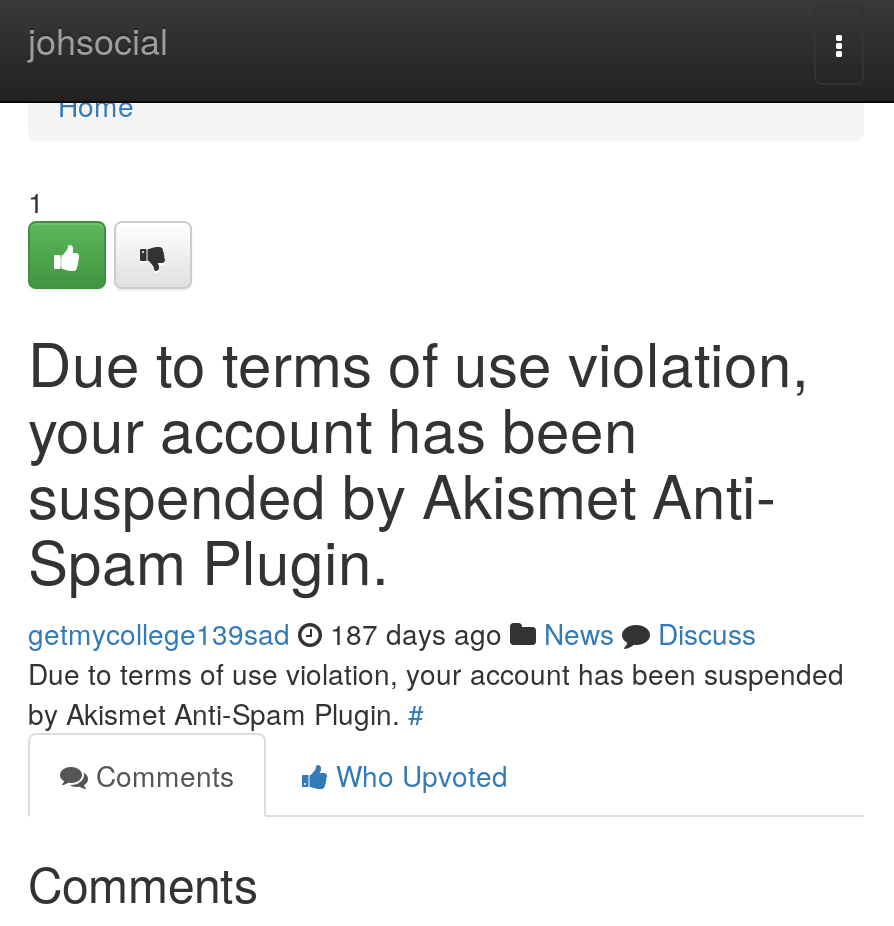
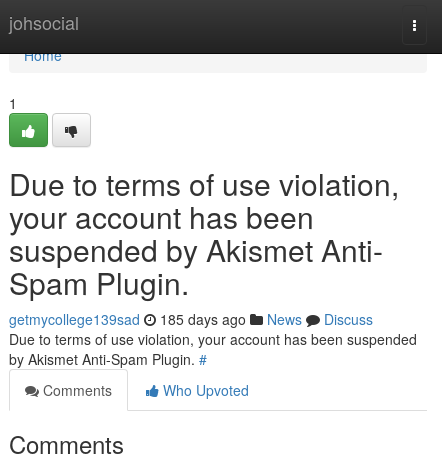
[28,613,756,653] getmycollege139sad 187 days ago News Discuss -> [9,309,373,329] getmycollege139sad 185 days ago News Discuss

